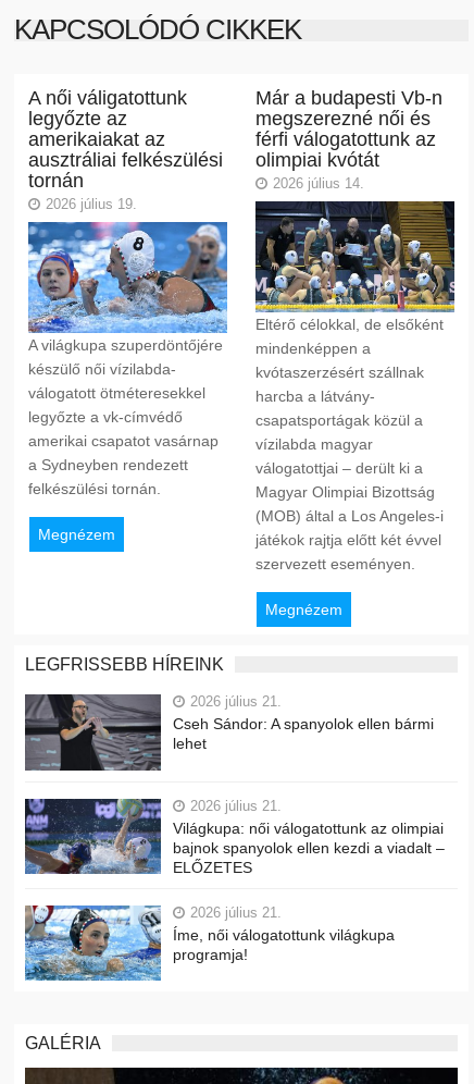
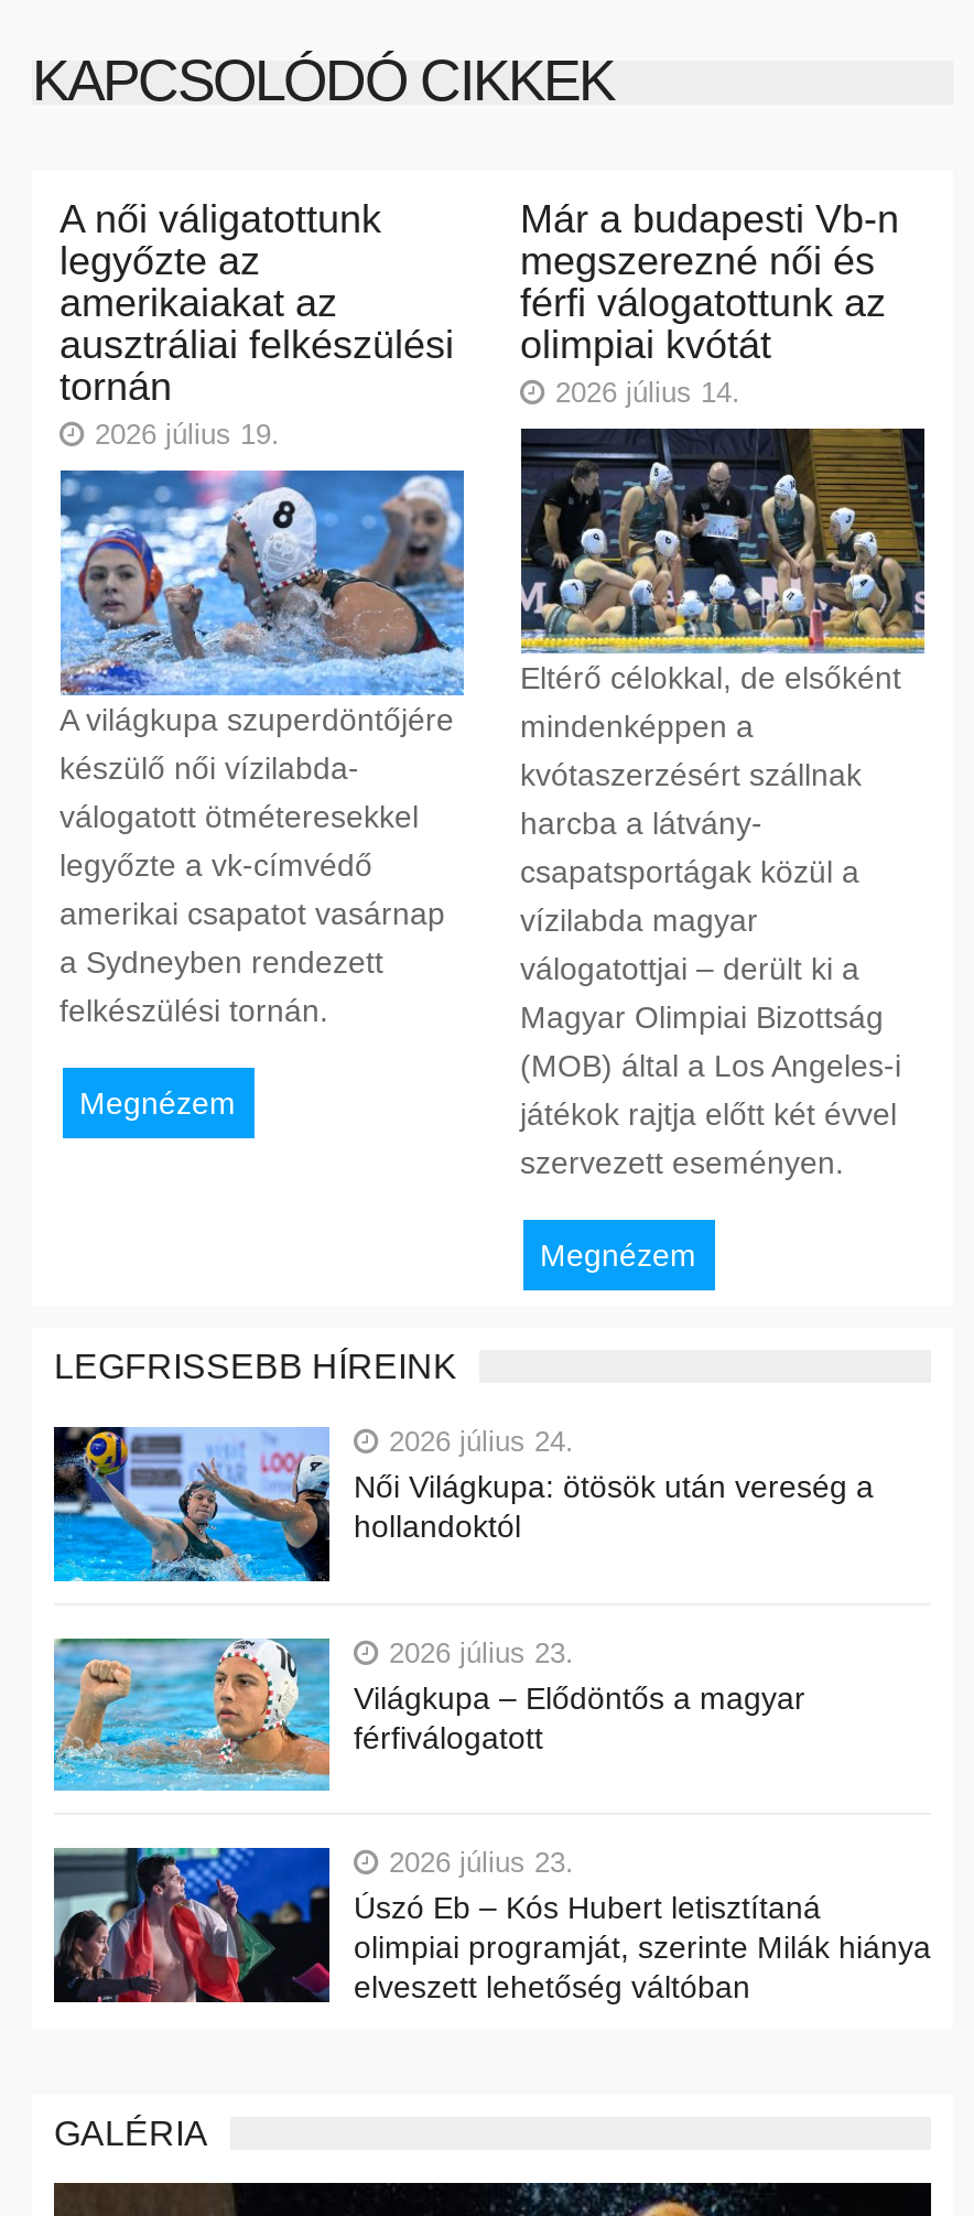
[24,693,434,772] [image] | 2026 július 21. | Cseh Sándor: A spanyolok ellen bármi | lehet -> [52,1425,874,1583] [image] | 2026 július 24. | Női Világkupa: ötösök után vereség a | hollandoktól
[24,798,445,876] [image] | 2026 július 21. | Világkupa: női válogatottunk az olimpiai | bajnok spanyolok ellen kezdi a viadalt – | ELŐZETES -> [52,1636,805,1793] [image] | 2026 július 23. | Világkupa – Elődöntős a magyar | férfiválogatott
[24,902,395,982] [image] | 2026 július 21. | Íme, női válogatottunk világkupa | programja! -> [52,1846,931,2007] [image] | 2026 július 23. | Úszó Eb – Kós Hubert letisztítaná | olimpiai programját, szerinte Milák hiánya | elveszett lehetőség váltóban

